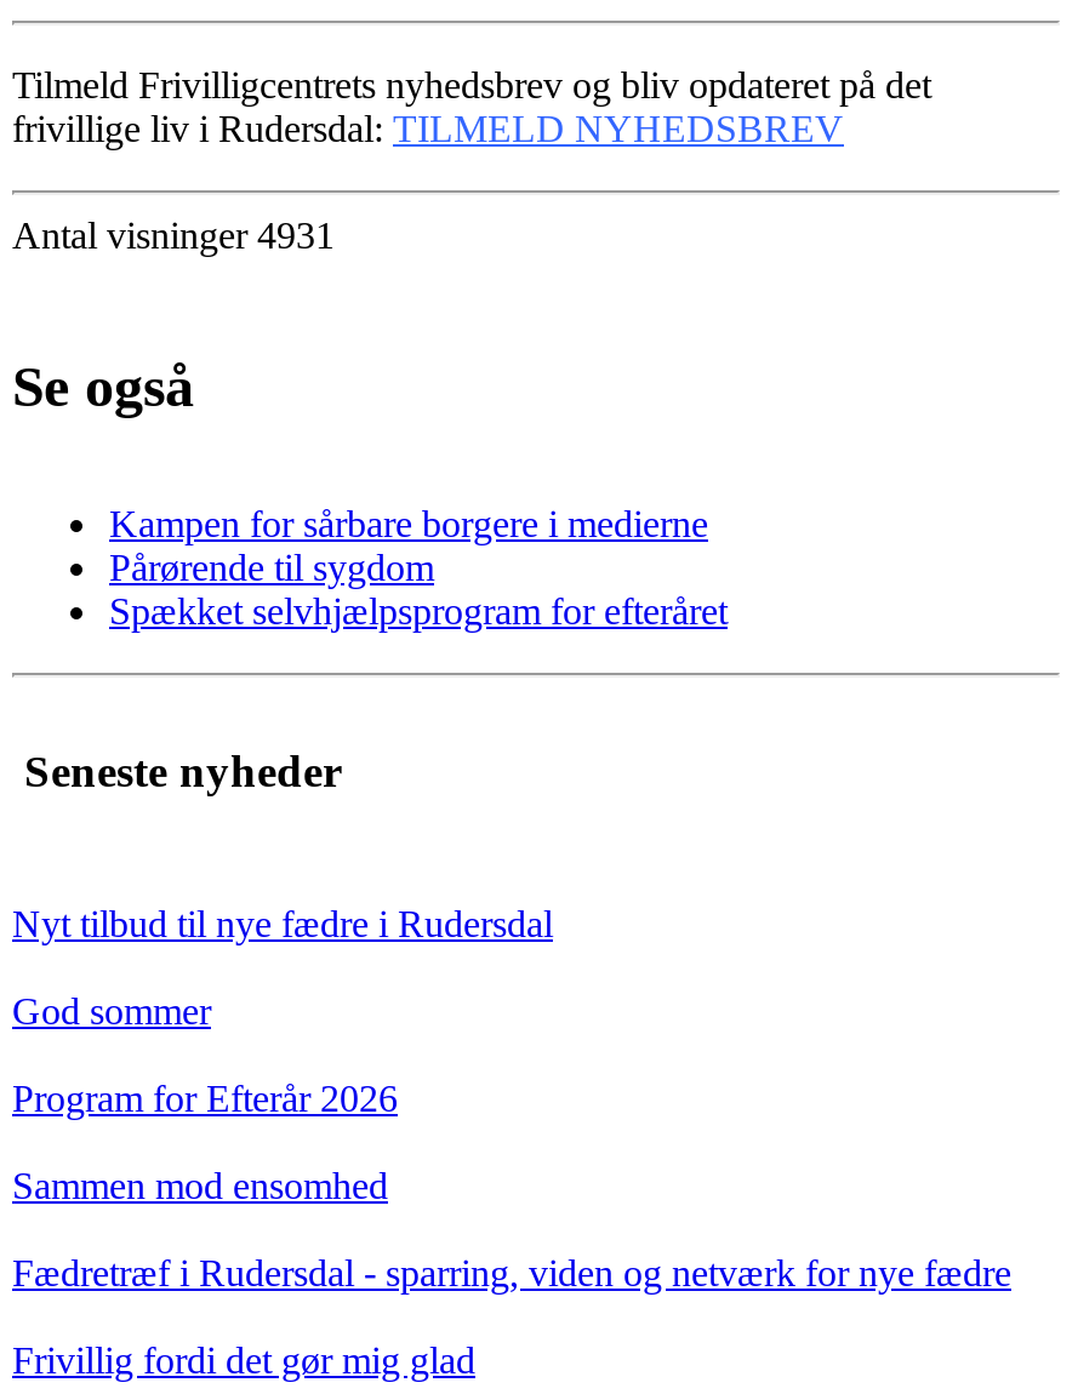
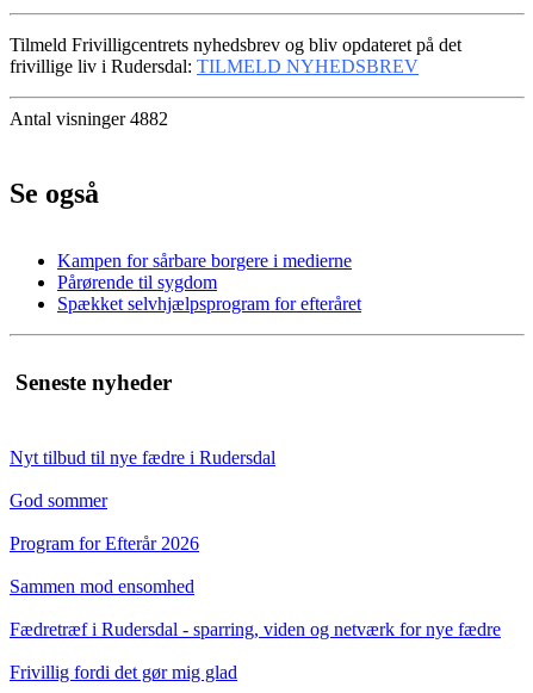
[12,214,335,256] Antal visninger 4931 -> [10,108,168,129] Antal visninger 4882

